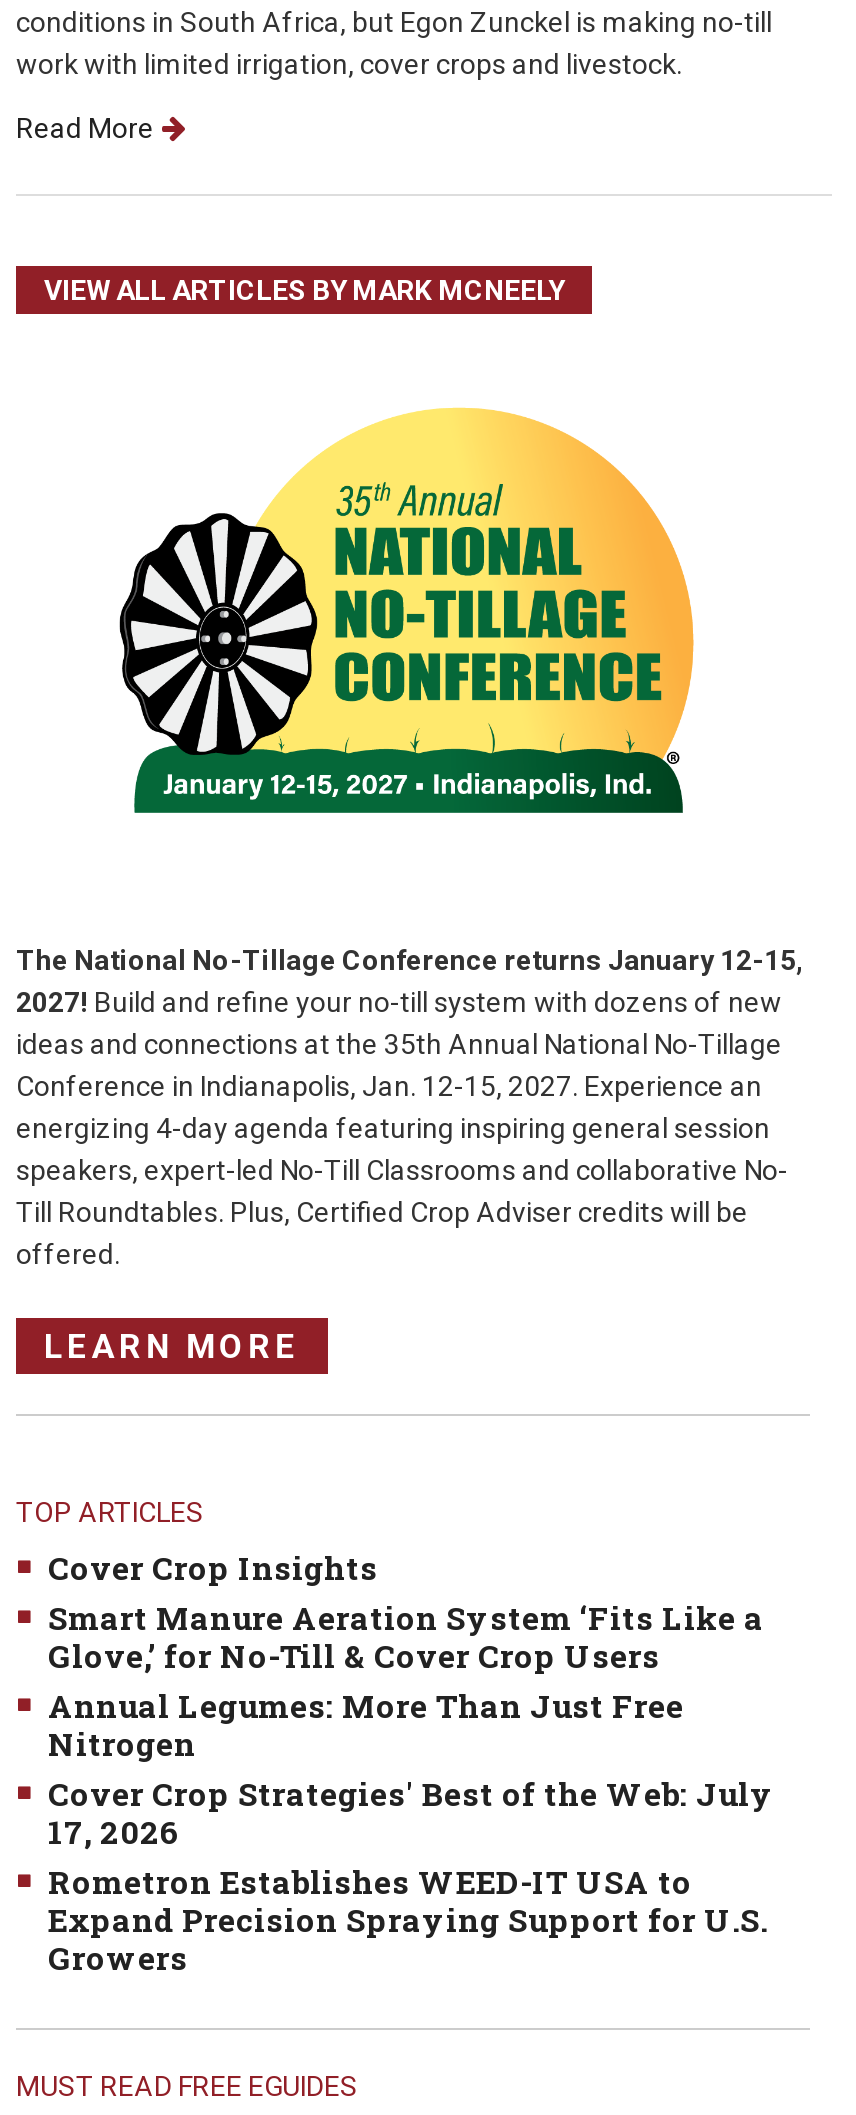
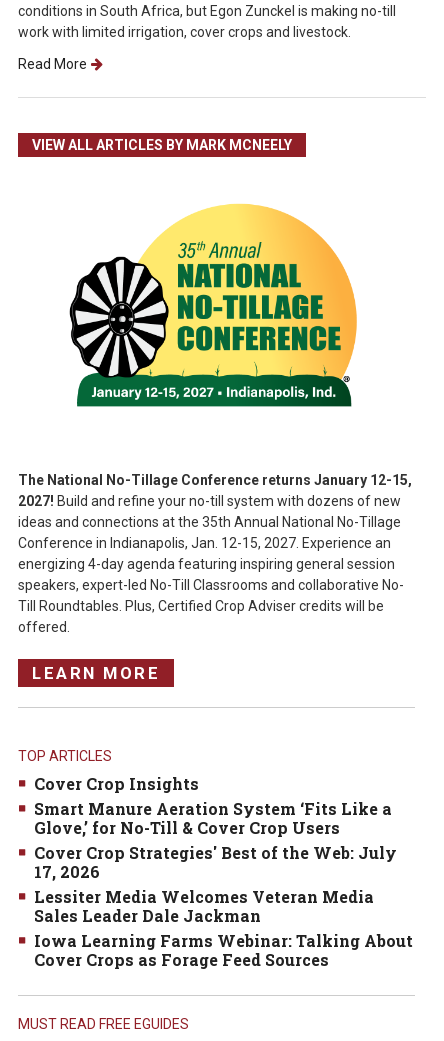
[48,1683,684,1763] Annual Legumes: More Than Just Free | Nitrogen -> none
moved [48,1771,774,1851] -> [34,842,397,882]: Cover Crop Strategies' Best of the Web: July | 17, 2026
[48,1859,768,1977] Rometron Establishes WEED-IT USA to | Expand Precision Spraying Support for U.S. | Growers -> [34,886,413,970] Lessiter Media Welcomes Veteran Media | Sales Leader Dale Jackman | Iowa Learning Farms Webinar: Talking About | Cover Crops as Forage Feed Sources

